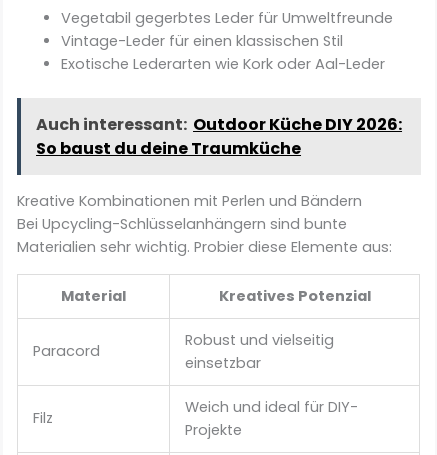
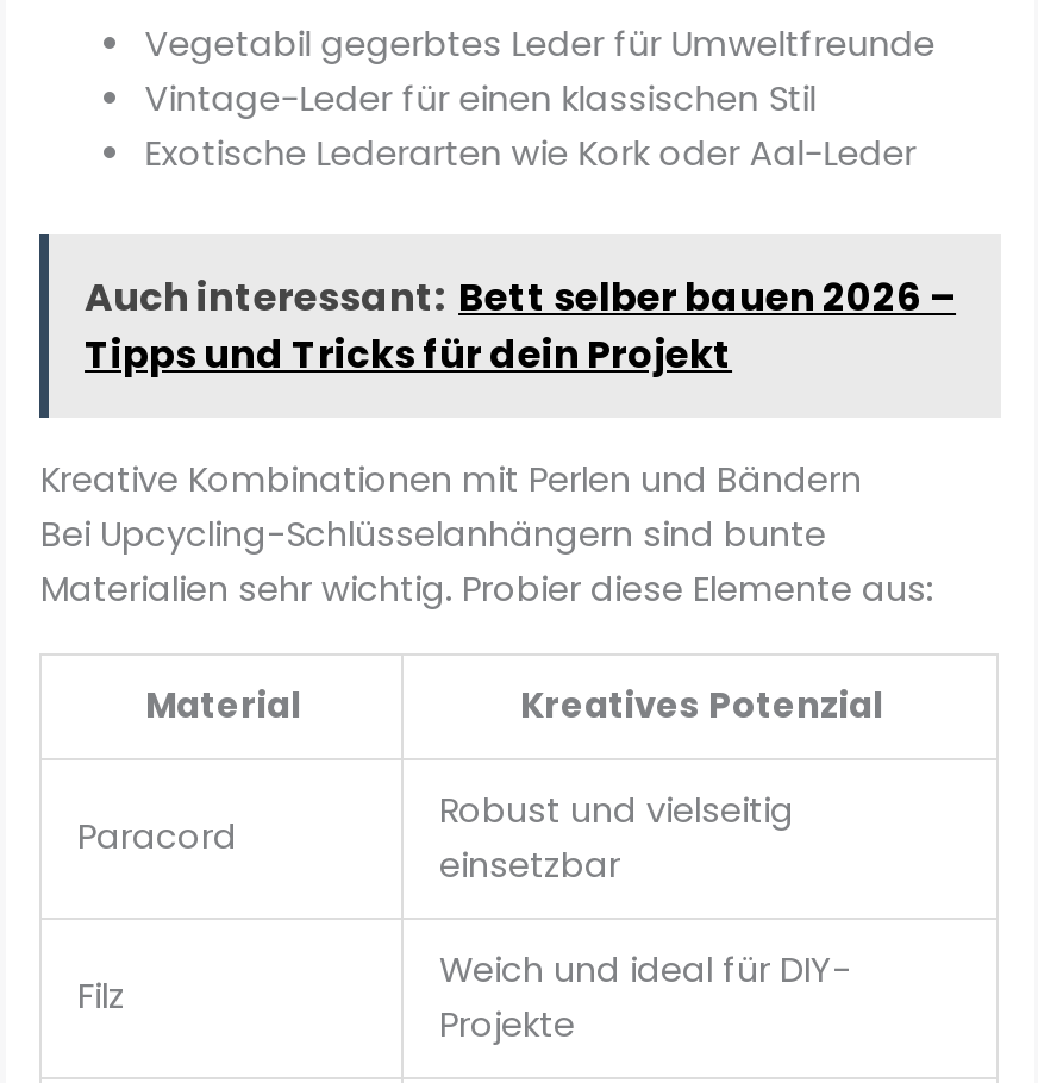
[36,113,402,160] Auch interessant: Outdoor Küche DIY 2026: | So baust du deine Traumküche -> [85,270,956,382] Auch interessant: Bett selber bauen 2026 – | Tipps und Tricks für dein Projekt

